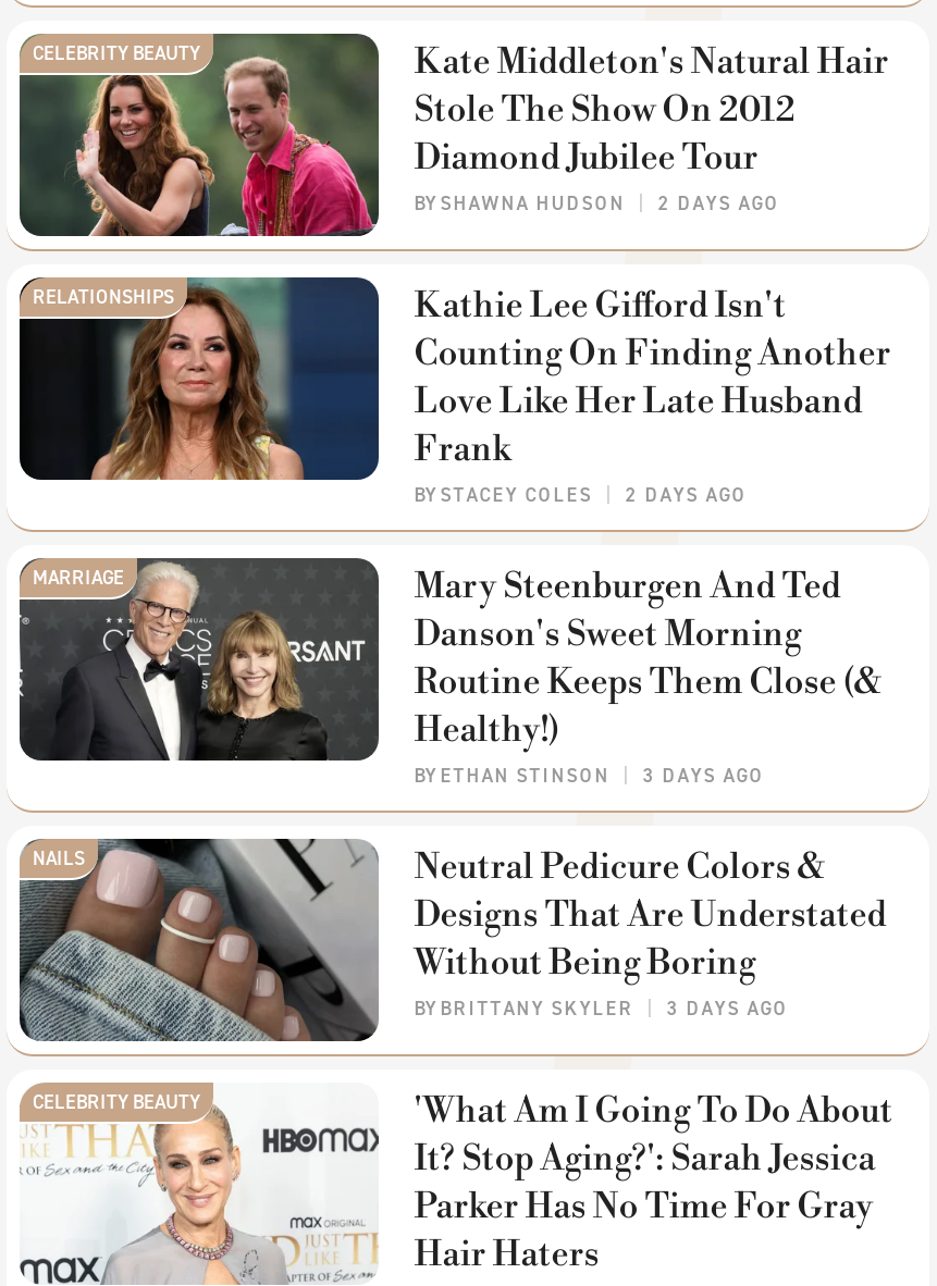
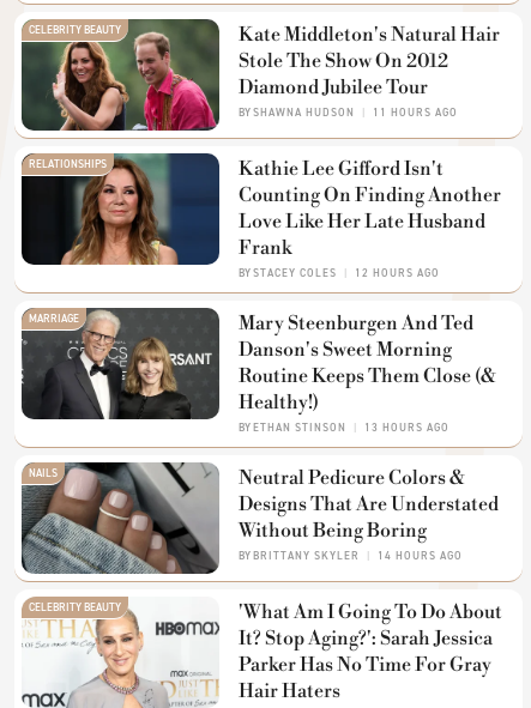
[414,191,780,217] BY SHAWNA HUDSON 2 DAYS AGO -> [239,105,458,120] BY SHAWNA HUDSON 11 HOURS AGO
[414,483,747,509] BY STACEY COLES 2 DAYS AGO -> [239,266,440,280] BY STACEY COLES 12 HOURS AGO
[414,763,765,789] BY ETHAN STINSON 3 DAYS AGO -> [239,420,450,435] BY ETHAN STINSON 13 HOURS AGO
[414,996,789,1022] BY BRITTANY SKYLER 3 DAYS AGO -> [239,548,463,563] BY BRITTANY SKYLER 14 HOURS AGO

